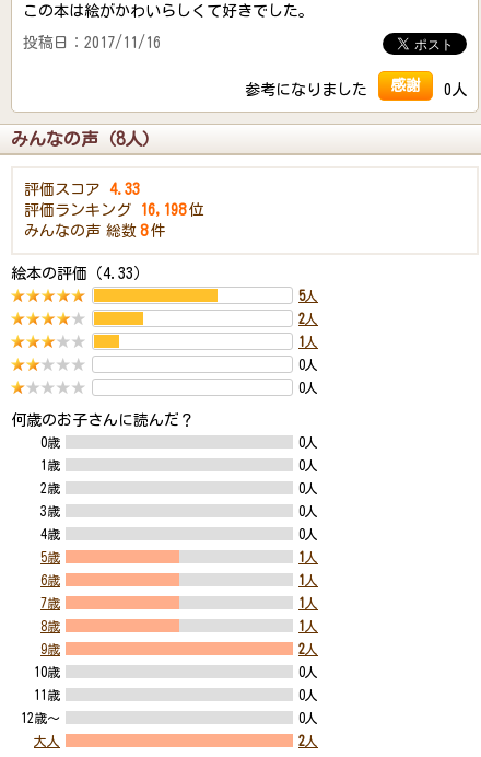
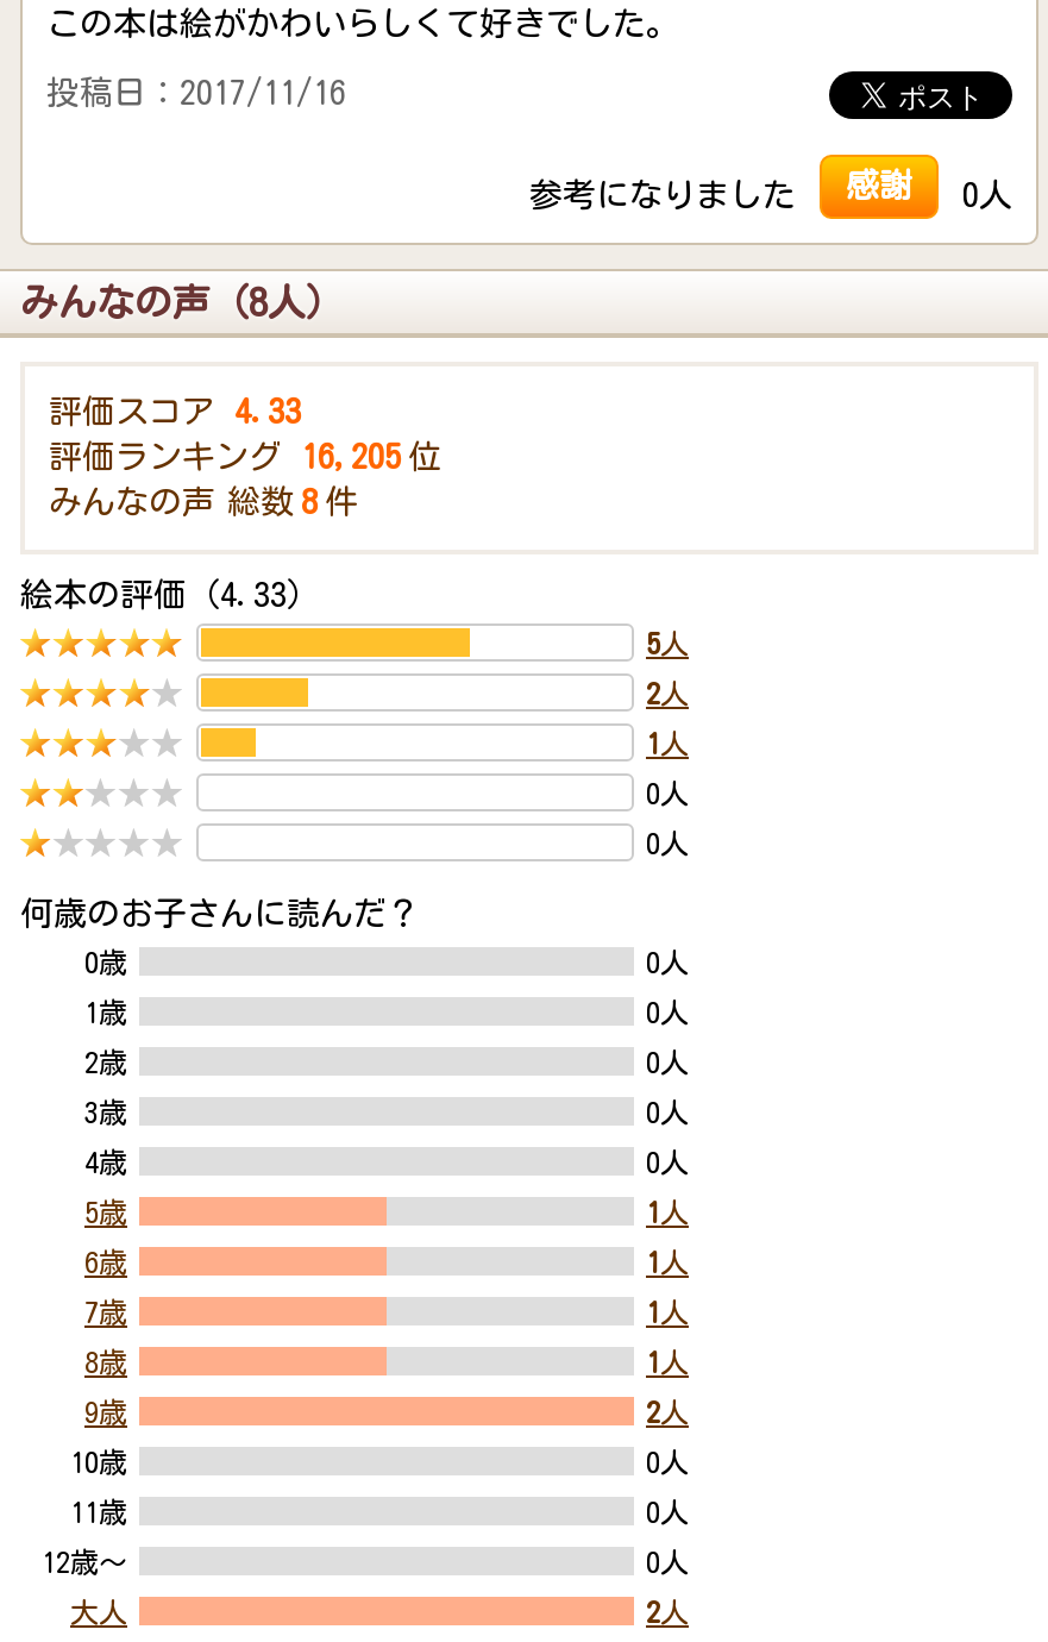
[24,202,204,218] 評価ランキング 16,198 位 -> [49,440,441,474] 評価ランキング 16,205 位

